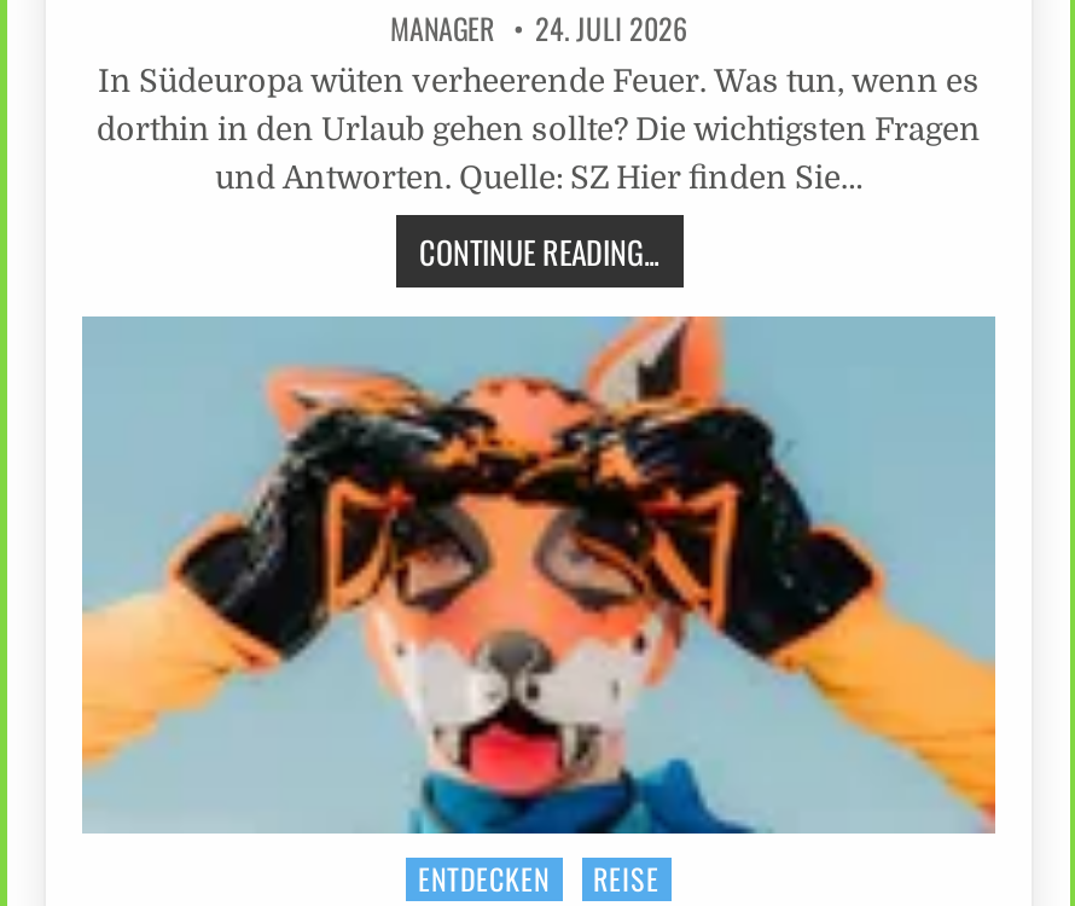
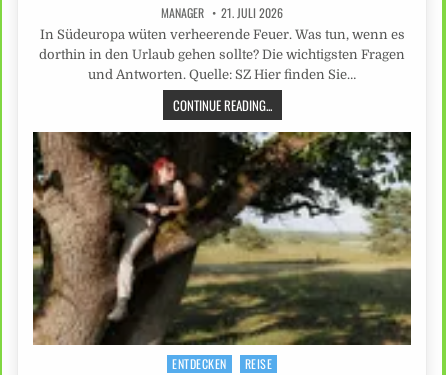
[390,8,687,50] MANAGER 24. JULI 2026 -> [161,3,283,20] MANAGER 21. JULI 2026
[80,314,998,836] [image] -> [32,131,412,346] [image]

